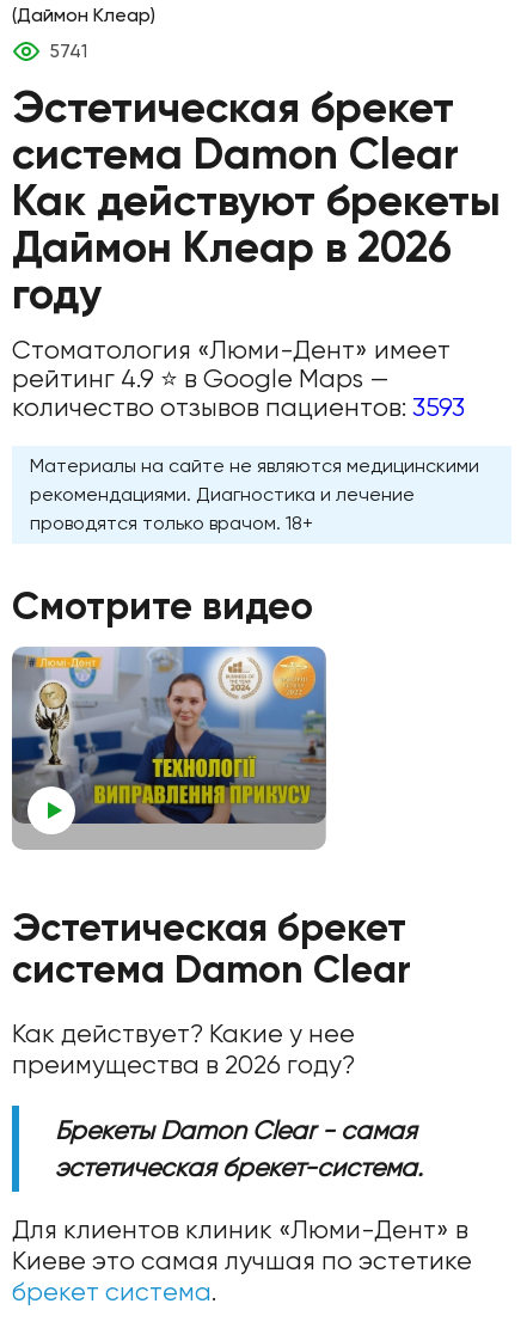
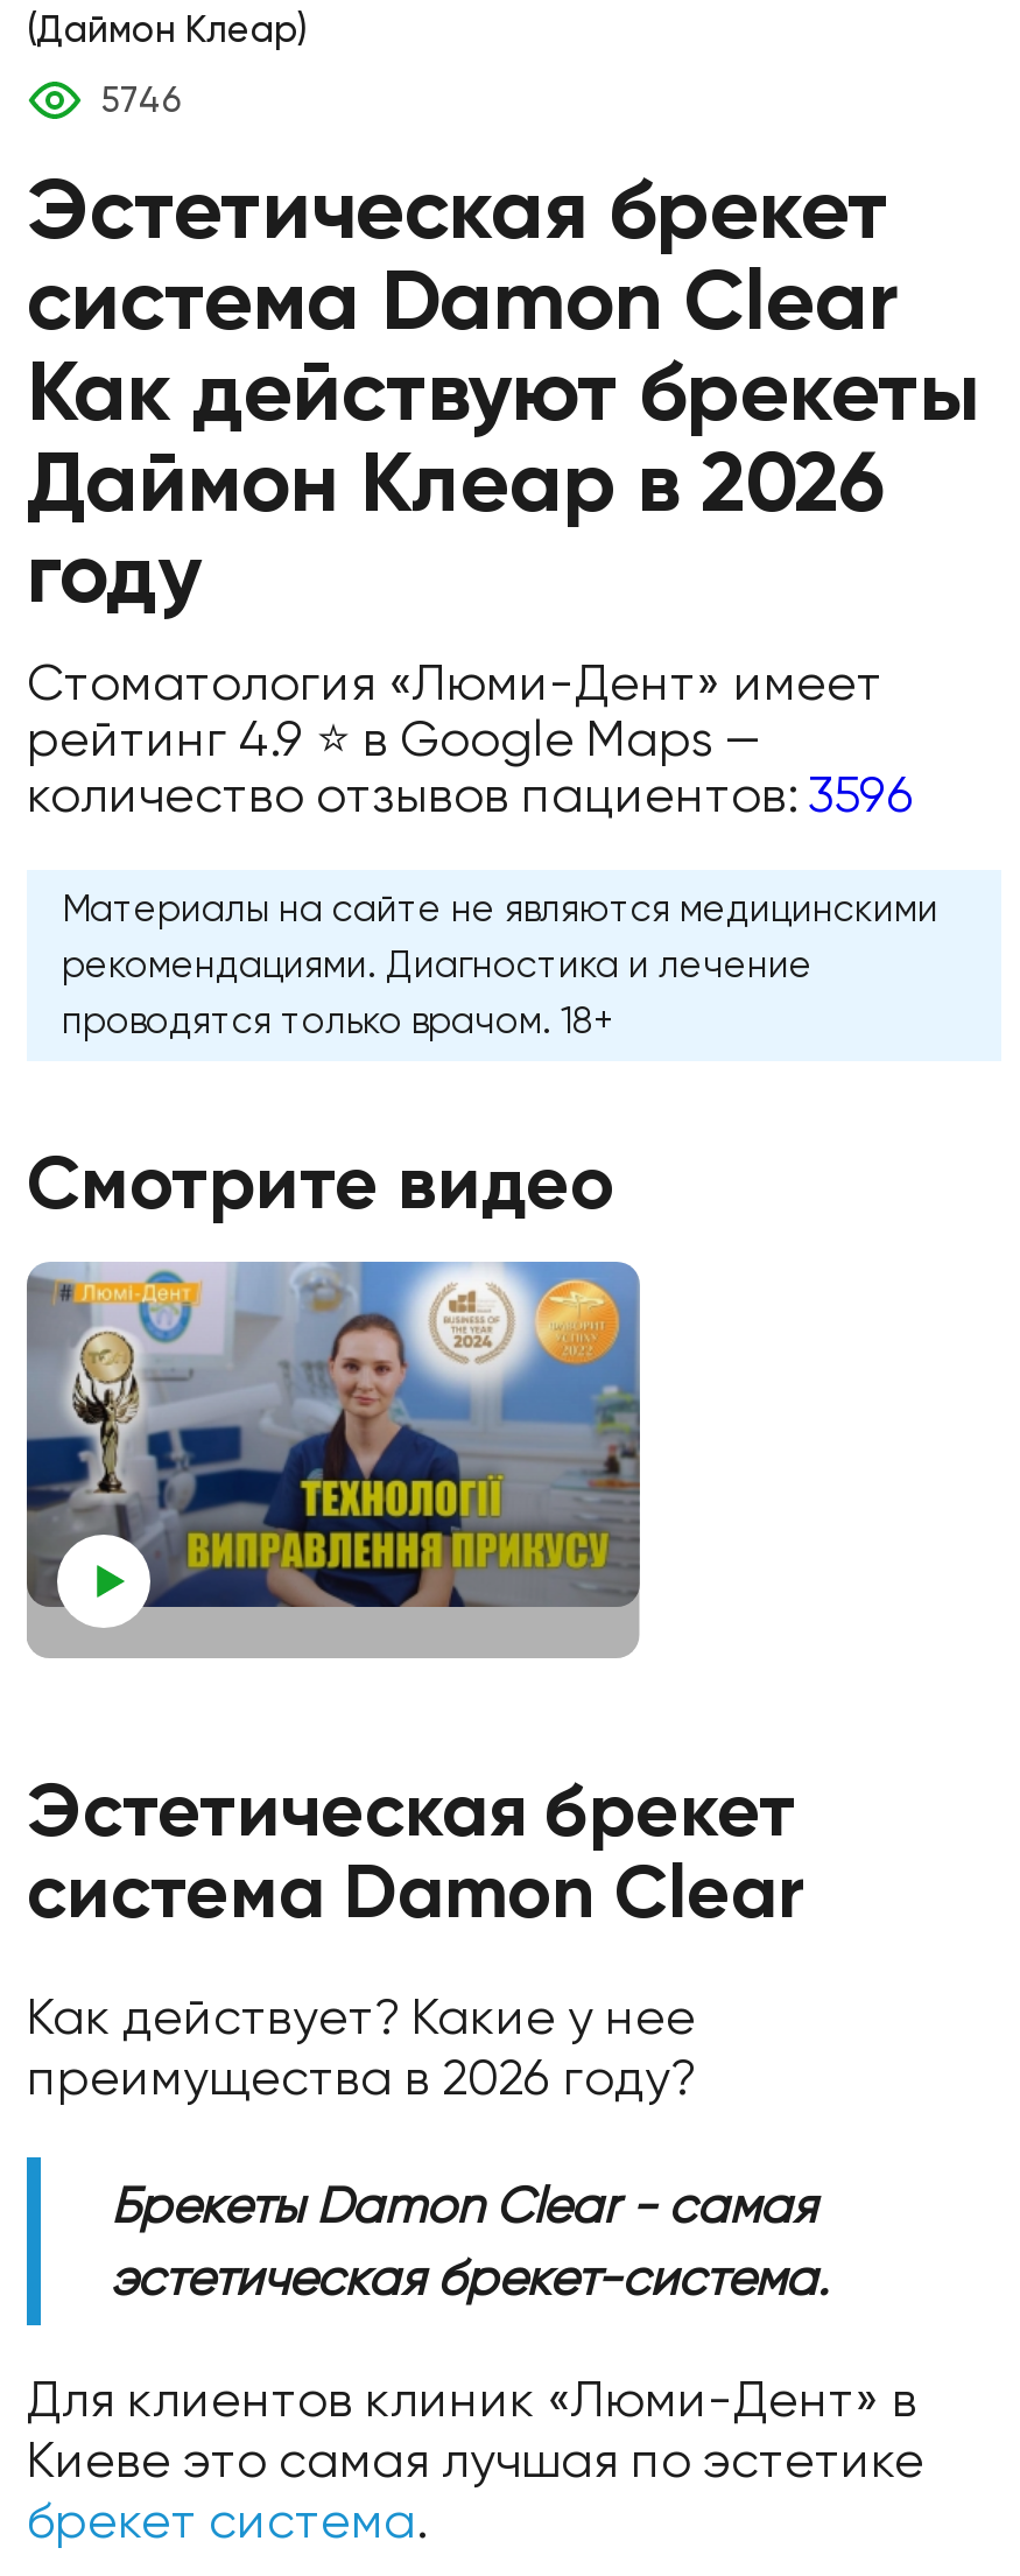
[50,40,87,62] 5741 -> [101,78,183,120] 5746
[12,392,465,422] количество отзывов пациентов: 3593 -> [27,765,915,823] количество отзывов пациентов: 3596

